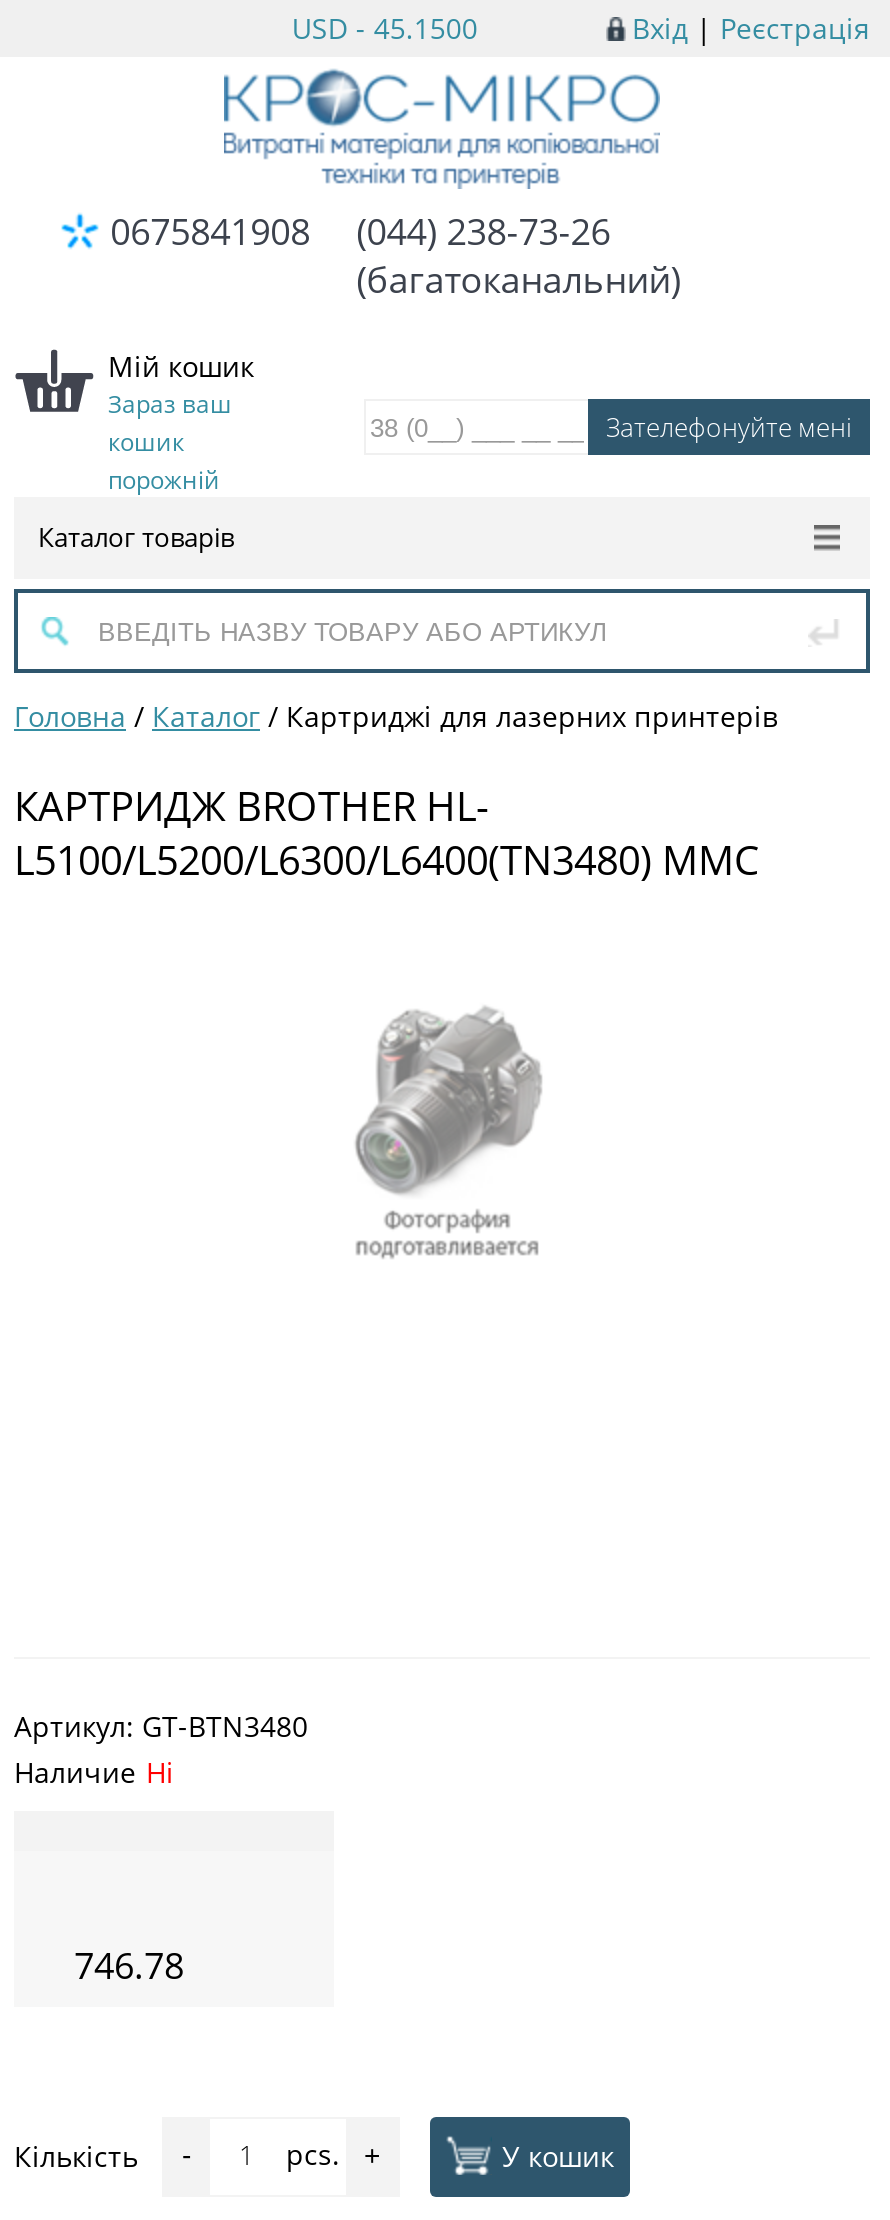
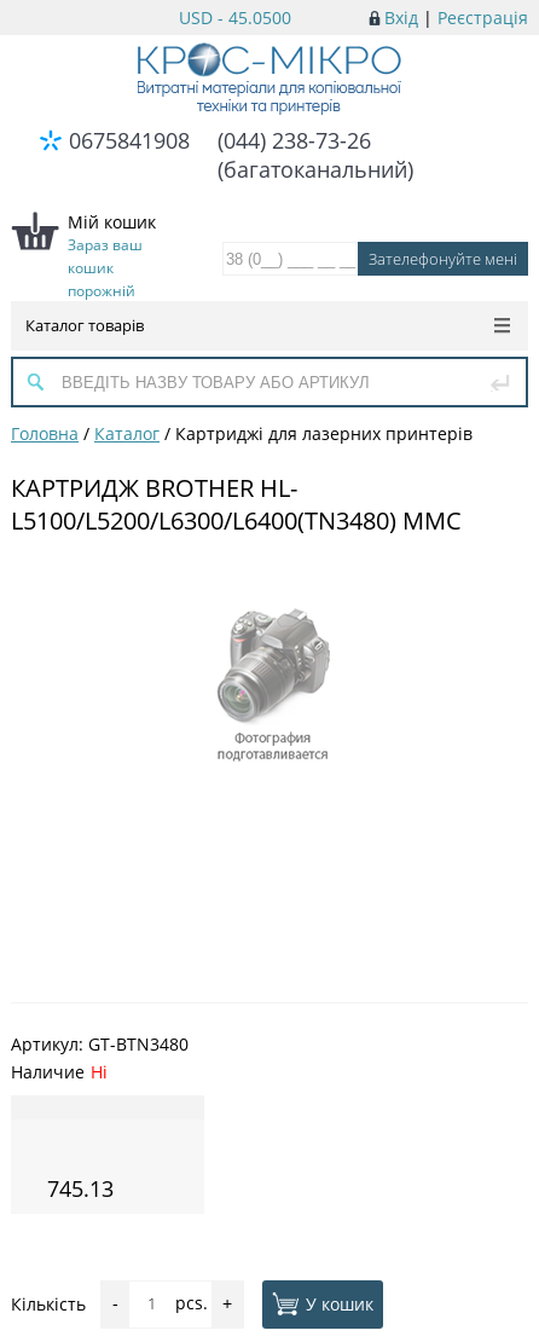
[292,9,478,47] USD - 45.1500 -> [179,6,291,29] USD - 45.0500
[74,1940,184,1988] 746.78 -> [47,1173,114,1202] 745.13

